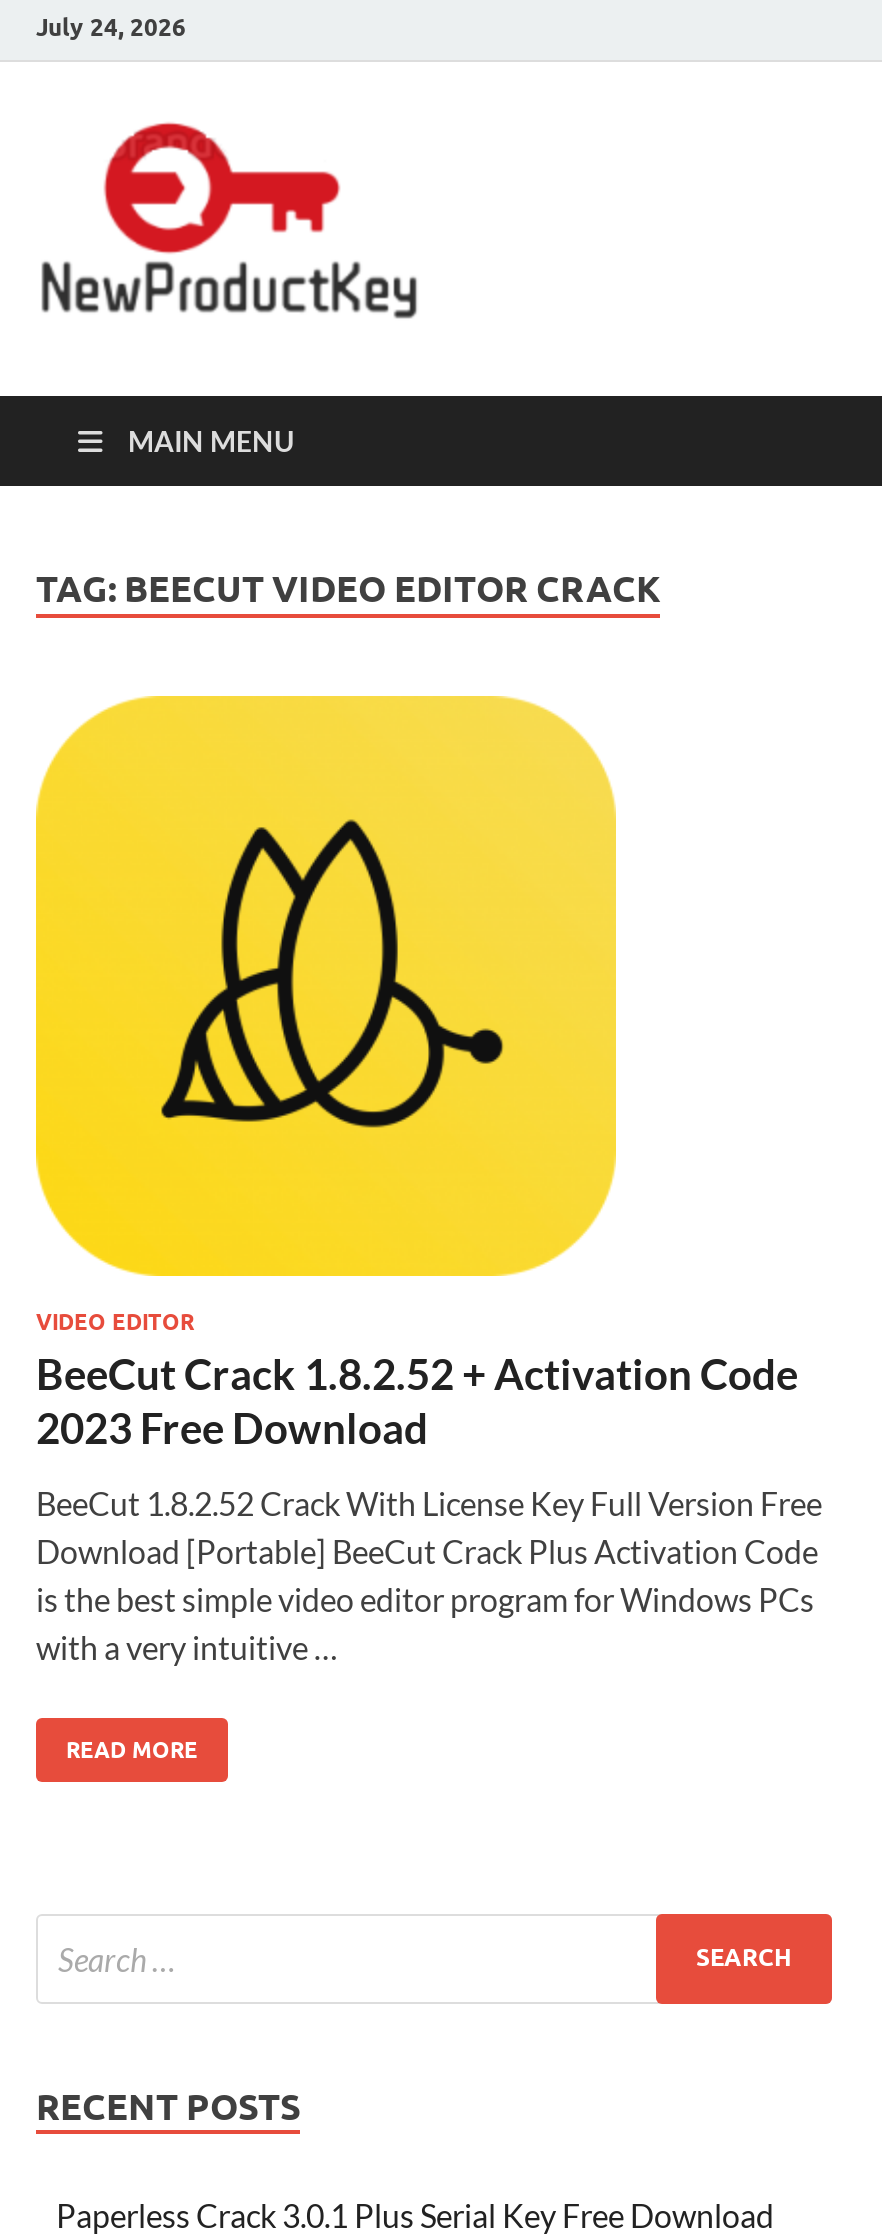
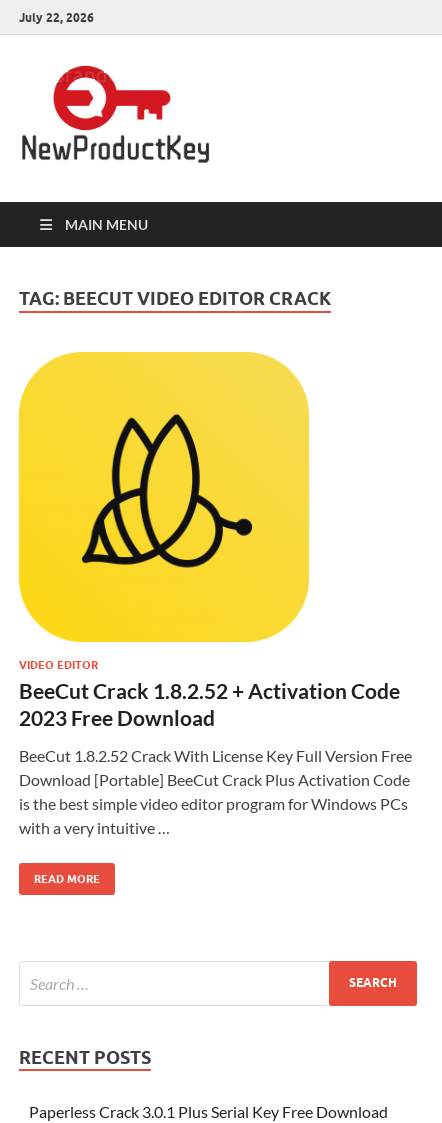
[36,11,186,41] July 24, 2026 -> [19,9,94,24] July 22, 2026

